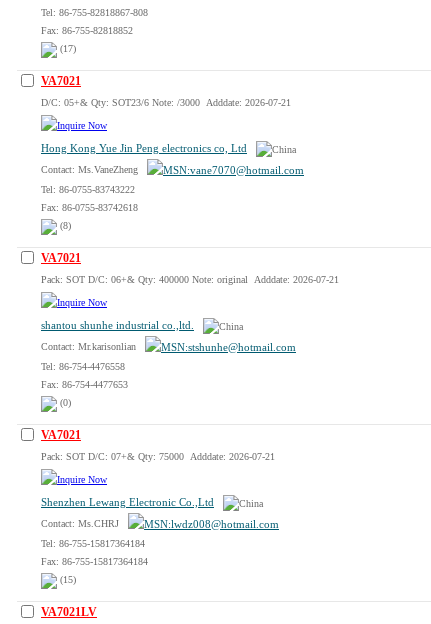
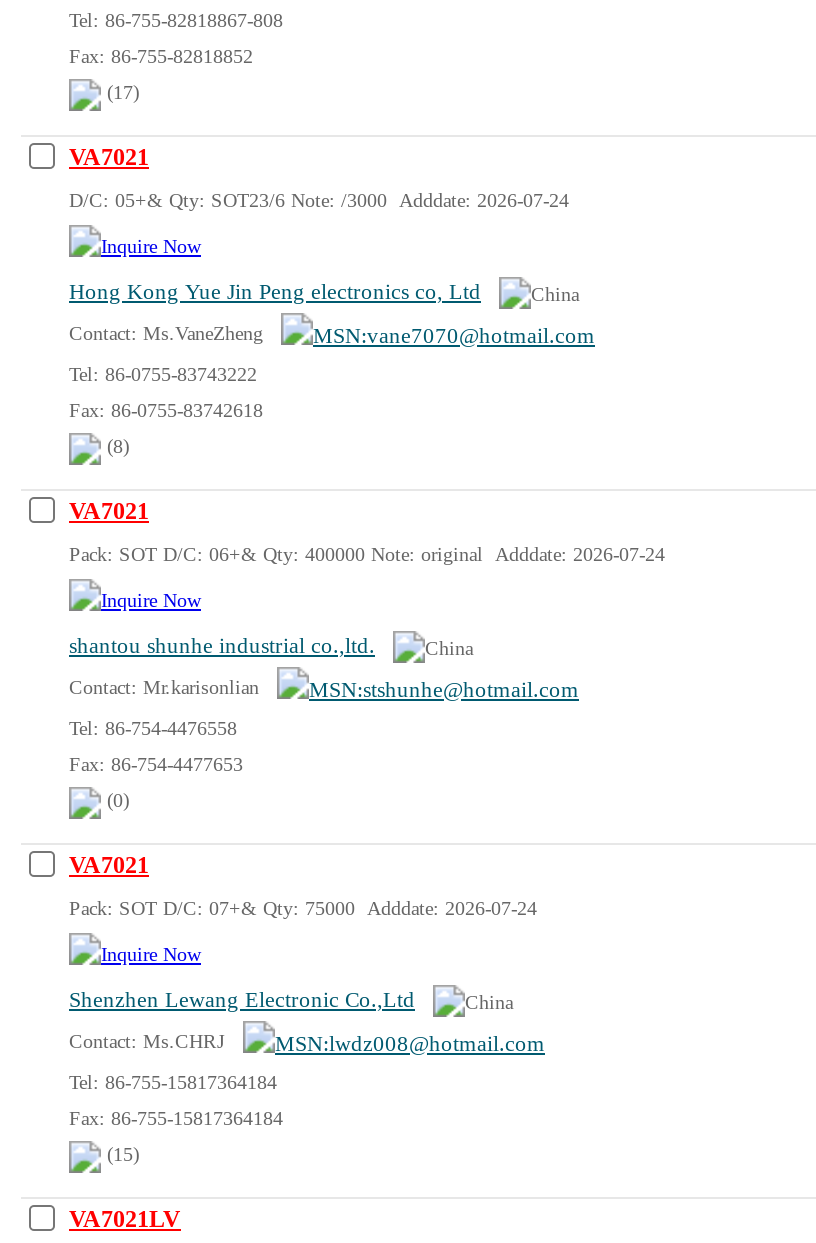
[41,97,291,108] D/C: 05+& Qty: SOT23/6 Note: /3000 Adddate: 2026-07-21 -> [69,189,569,211] D/C: 05+& Qty: SOT23/6 Note: /3000 Adddate: 2026-07-24
[41,274,339,285] Pack: SOT D/C: 06+& Qty: 400000 Note: original Adddate: 2026-07-21 -> [69,543,665,565] Pack: SOT D/C: 06+& Qty: 400000 Note: original Adddate: 2026-07-24
[41,451,275,462] Pack: SOT D/C: 07+& Qty: 75000 Adddate: 2026-07-21 -> [69,897,537,919] Pack: SOT D/C: 07+& Qty: 75000 Adddate: 2026-07-24

